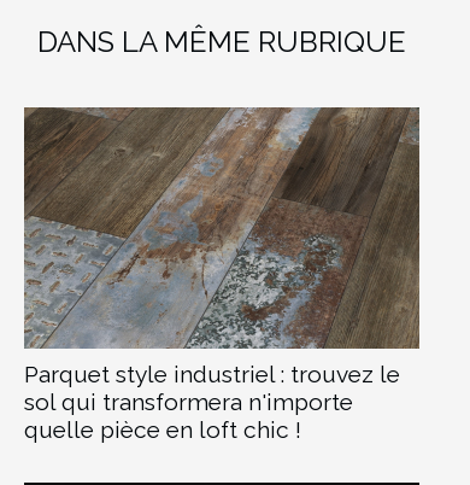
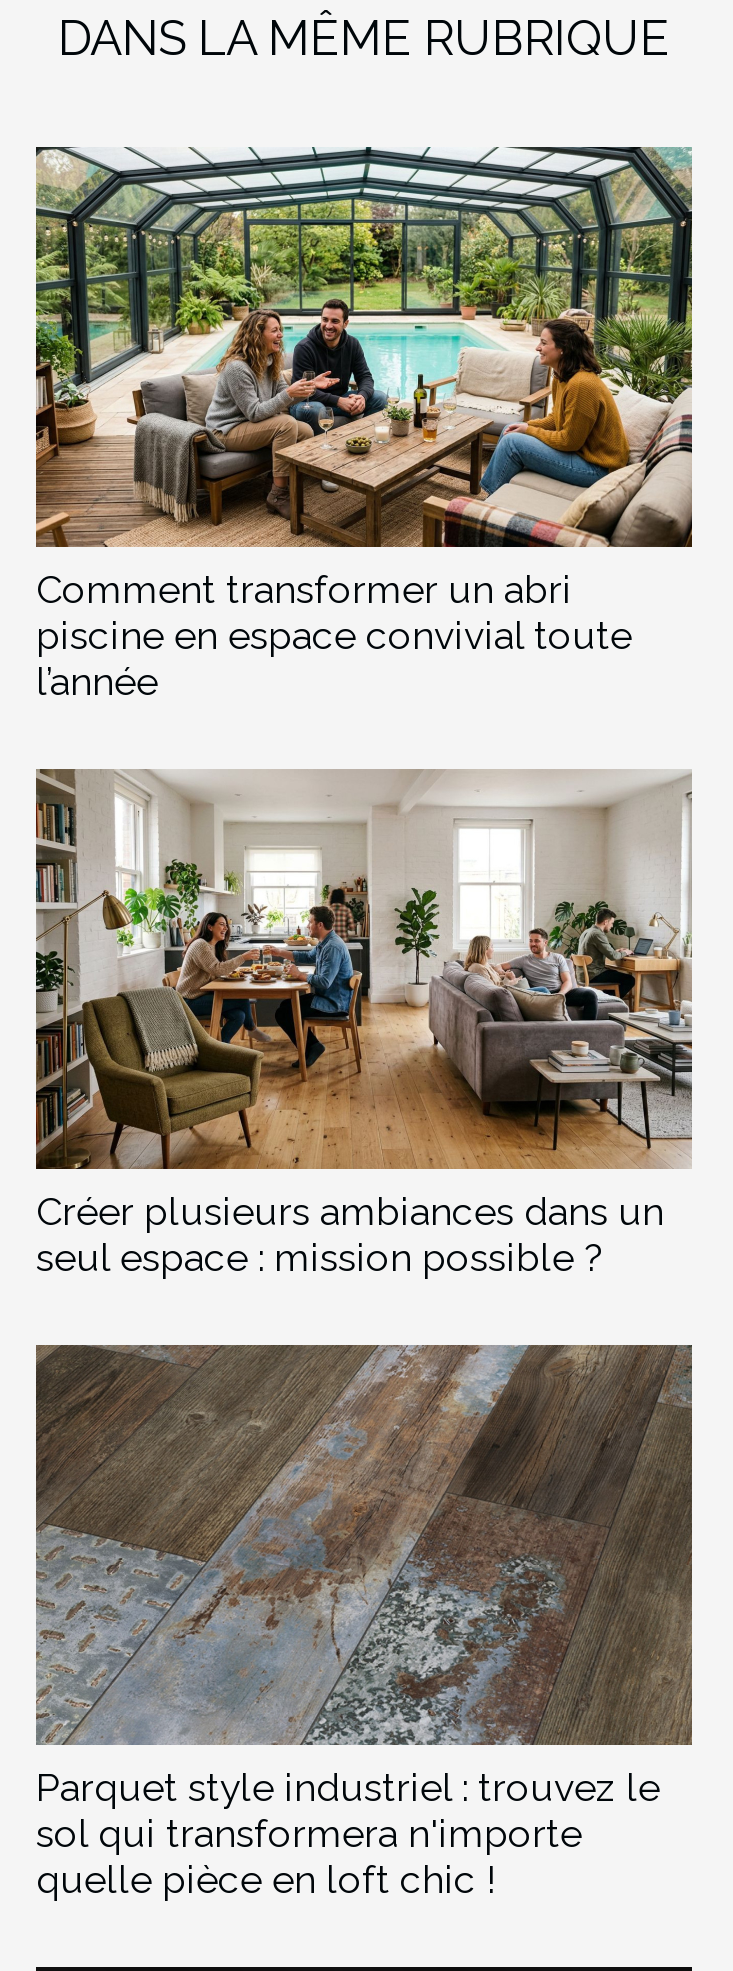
none -> [34,147,694,703] [image] | Comment transformer un abri | piscine en espace convivial toute | l’année
none -> [34,767,694,1279] [image] | Créer plusieurs ambiances dans un | seul espace : mission possible ?

